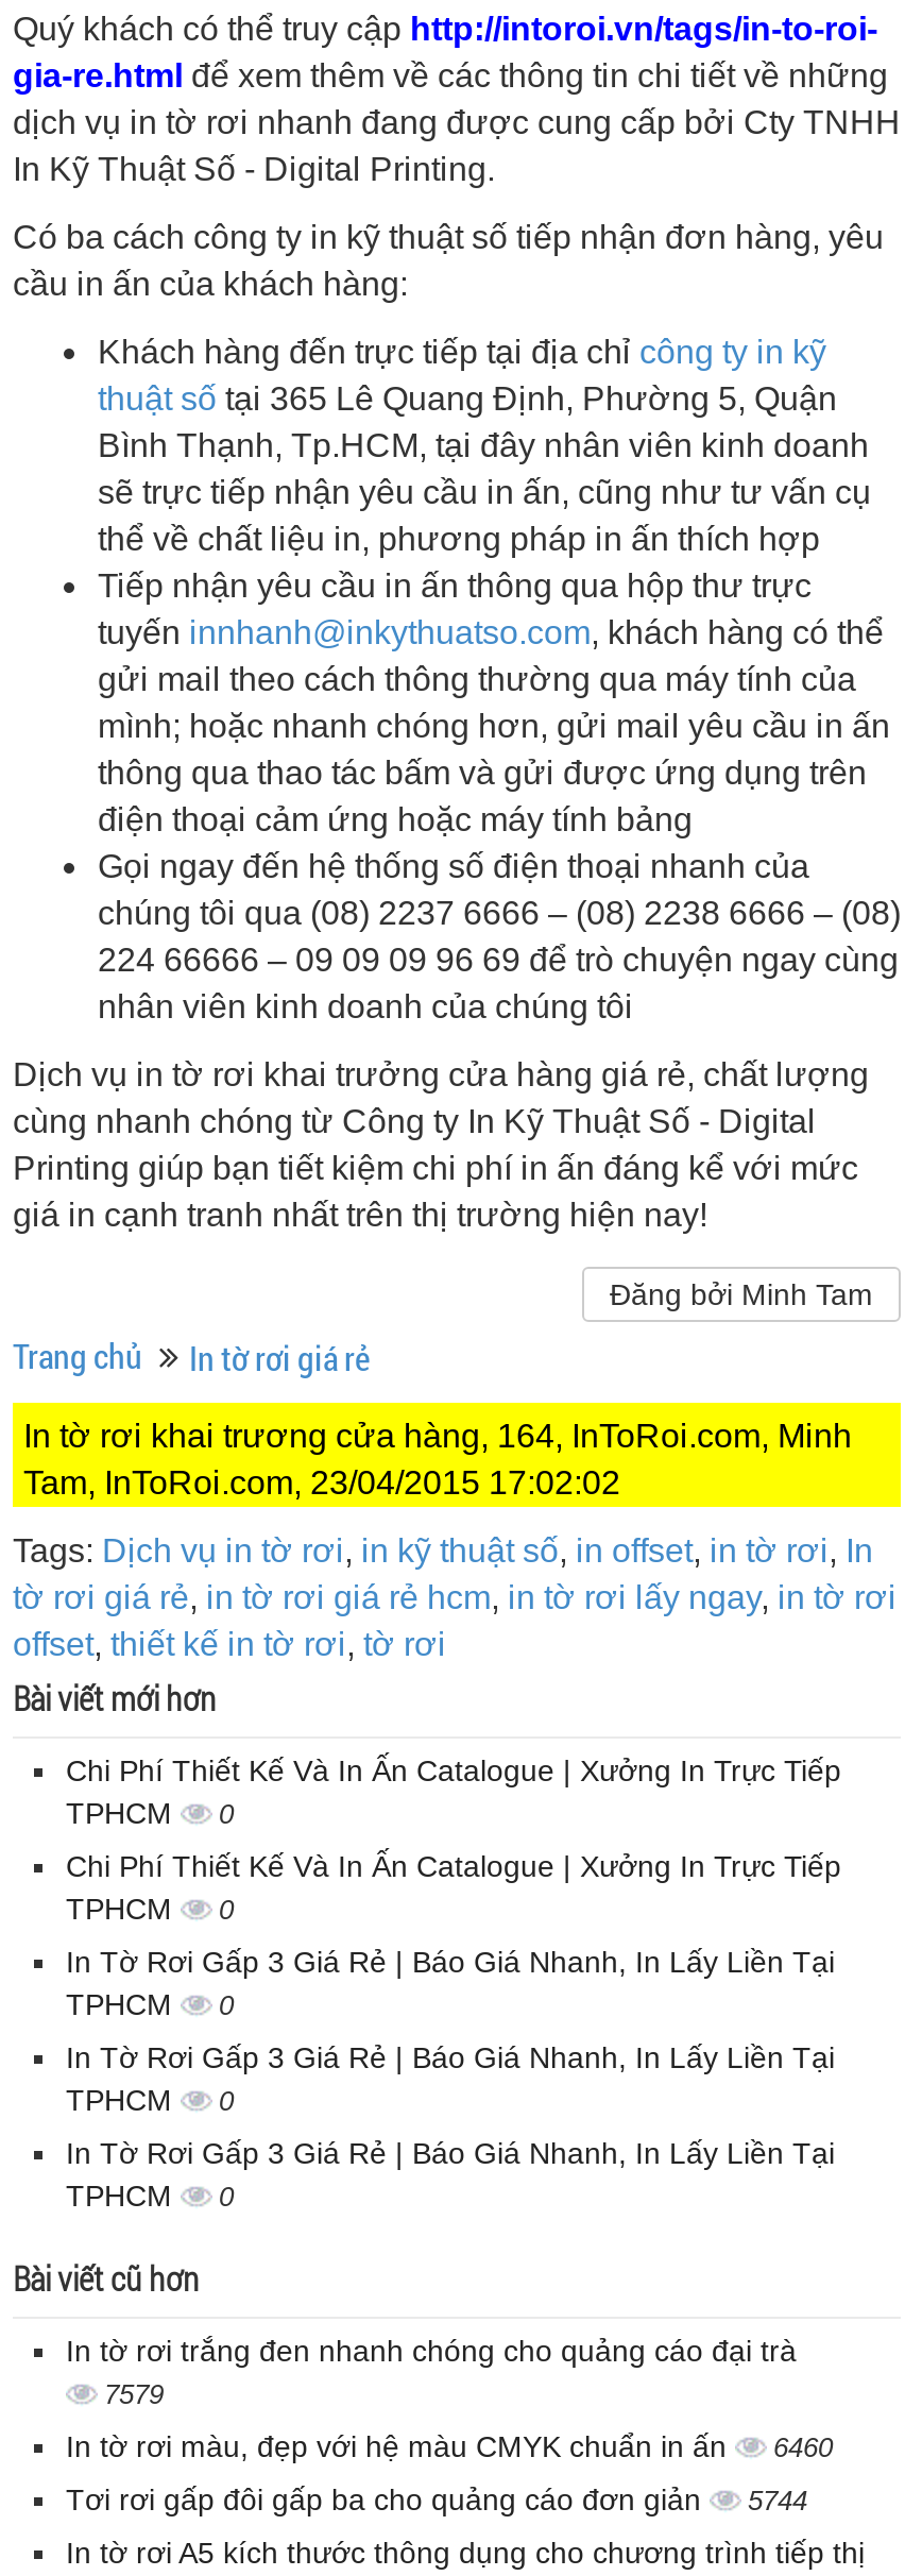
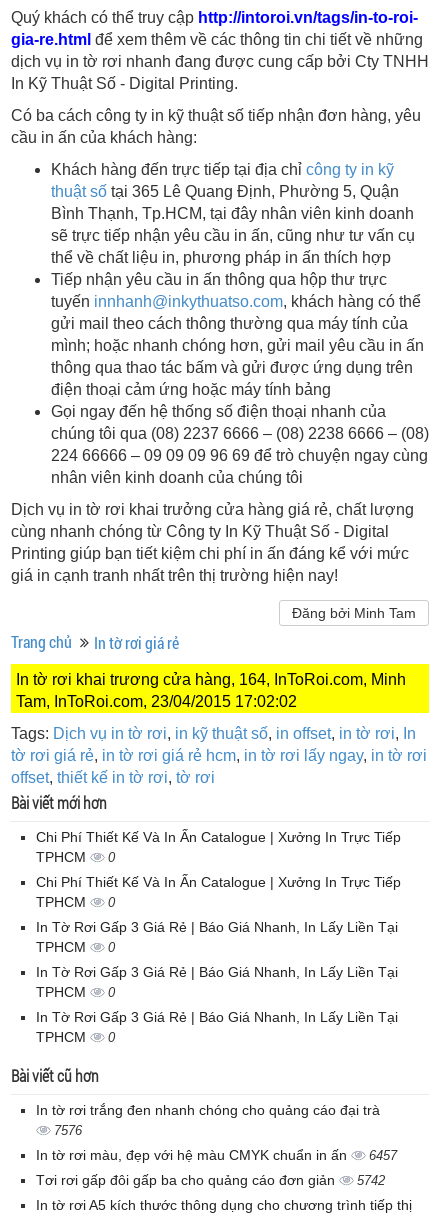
[104,2378,164,2410] 7579 -> [54,1123,82,1138] 7576
[66,2429,833,2463] In tờ rơi màu, đẹp với hệ màu CMYK chuẩn in ấn 6460 -> [36,1147,397,1163] In tờ rơi màu, đẹp với hệ màu CMYK chuẩn in ấn 6457
[66,2482,807,2516] Tơi rơi gấp đôi gấp ba cho quảng cáo đơn giản 5744 -> [36,1172,385,1188] Tơi rơi gấp đôi gấp ba cho quảng cáo đơn giản 5742

